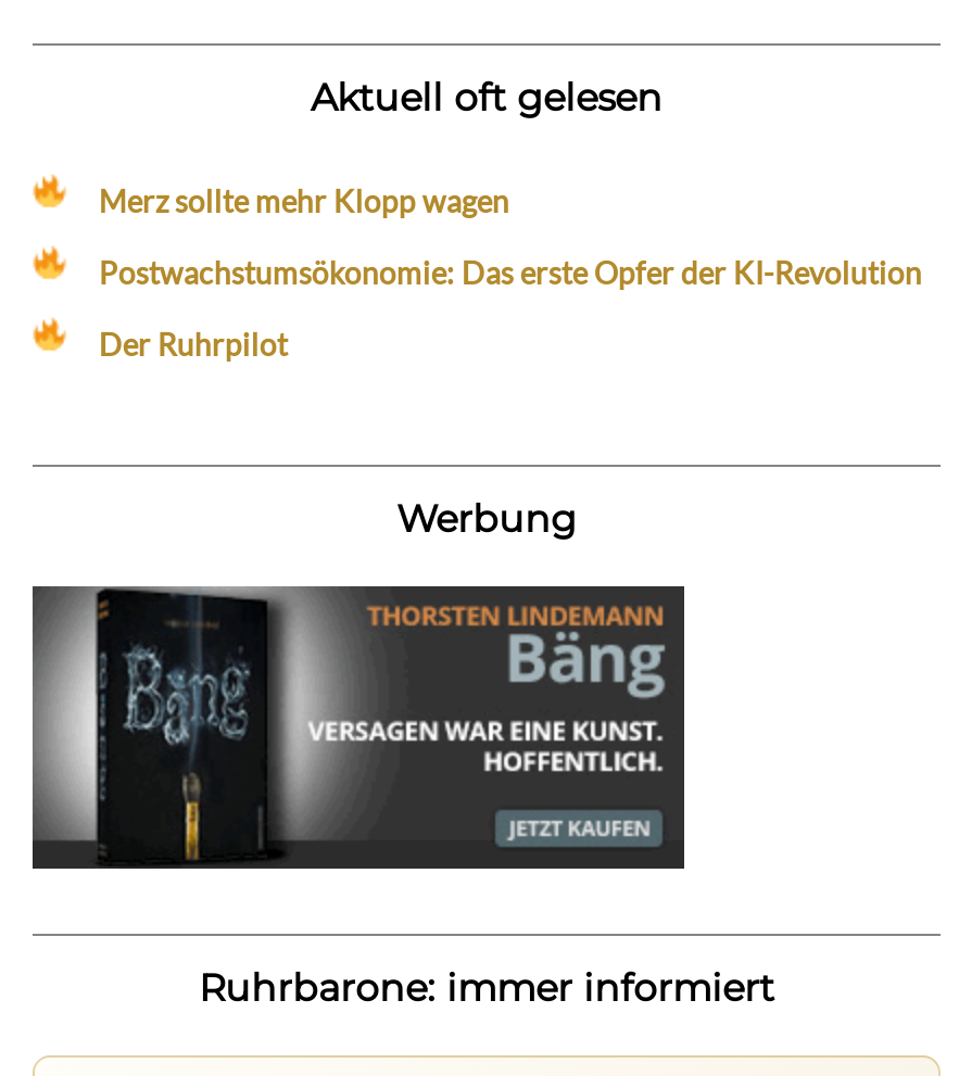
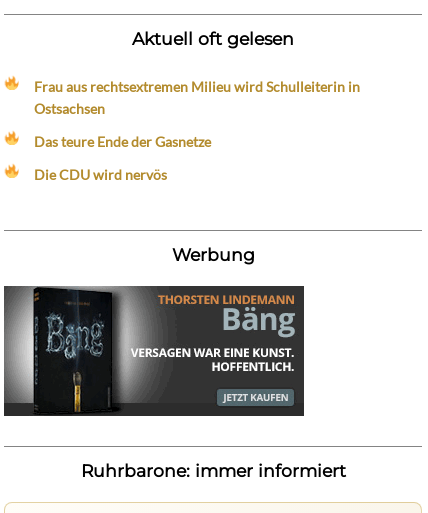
[99,182,509,219] Merz sollte mehr Klopp wagen -> [34,78,360,117] Frau aus rechtsextremen Milieu wird Schulleiterin in | Ostsachsen
[99,255,922,291] Postwachstumsökonomie: Das erste Opfer der KI-Revolution -> [34,133,211,150] Das teure Ende der Gasnetze
[99,327,288,364] Der Ruhrpilot -> [34,166,167,183] Die CDU wird nervös

